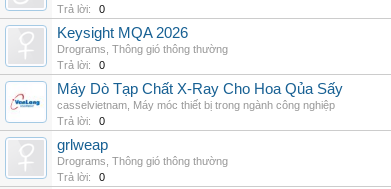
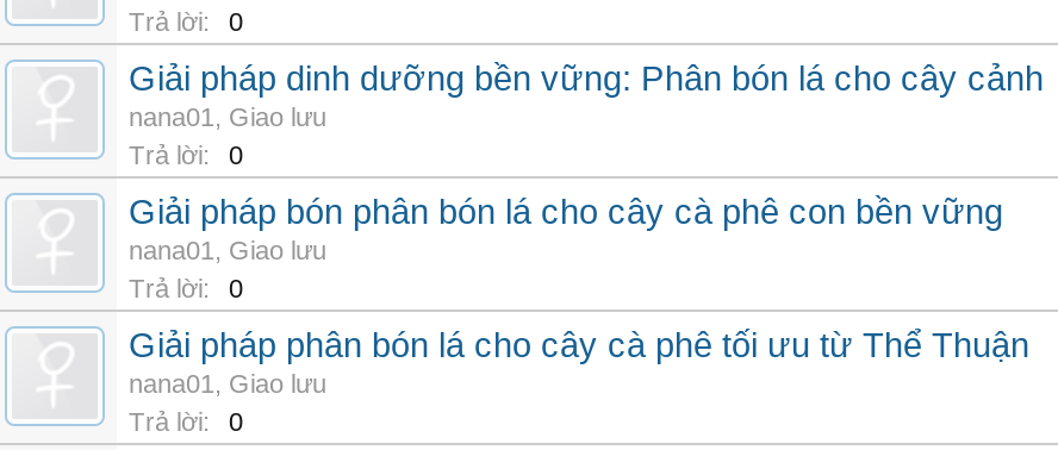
[57,25,228,55] Keysight MQA 2026 | Drograms, Thông gió thông thường -> [129,60,1044,131] Giải pháp dinh dưỡng bền vững: Phân bón lá cho cây cảnh | nana01, Giao lưu
[8,84,43,120] [image] -> none
[57,81,343,111] Máy Dò Tạp Chất X-Ray Cho Hoa Qủa Sấy | casselvietnam, Máy móc thiết bị trong ngành công nghiệp -> [129,193,1003,264] Giải pháp bón phân bón lá cho cây cà phê con bền vững | nana01, Giao lưu
[57,137,228,167] grlweap | Drograms, Thông gió thông thường -> [129,326,1029,398] Giải pháp phân bón lá cho cây cà phê tối ưu từ Thể Thuận | nana01, Giao lưu

